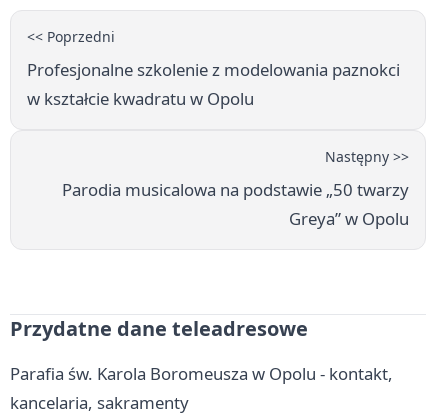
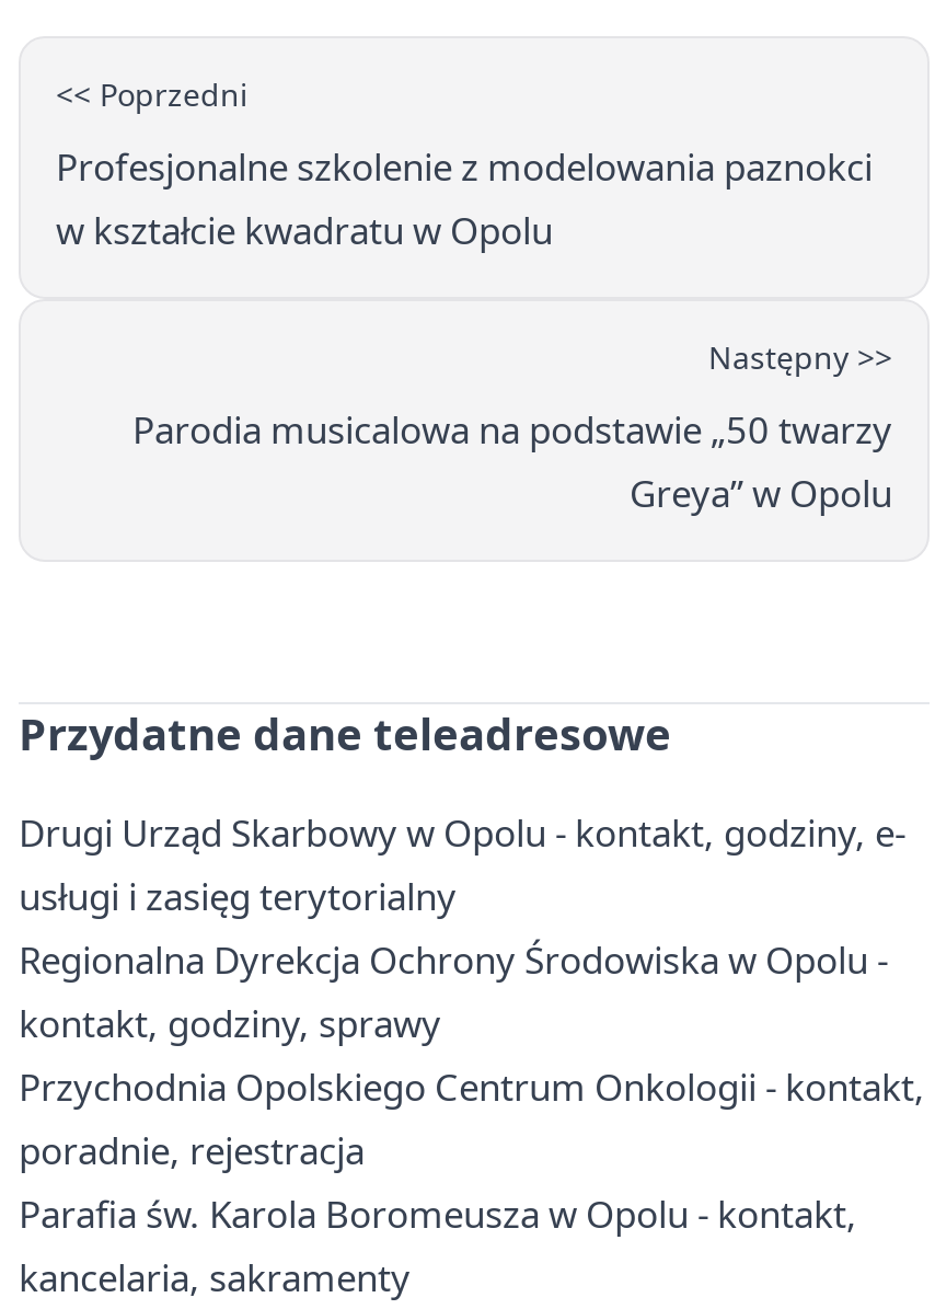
none -> [19,808,925,1176] Drugi Urząd Skarbowy w Opolu - kontakt, godziny, e- | usługi i zasięg terytorialny | Regionalna Dyrekcja Ochrony Środowiska w Opolu - | kontakt, godziny, sprawy | Przychodnia Opolskiego Centrum Onkologii - kontakt, | poradnie, rejestracja

